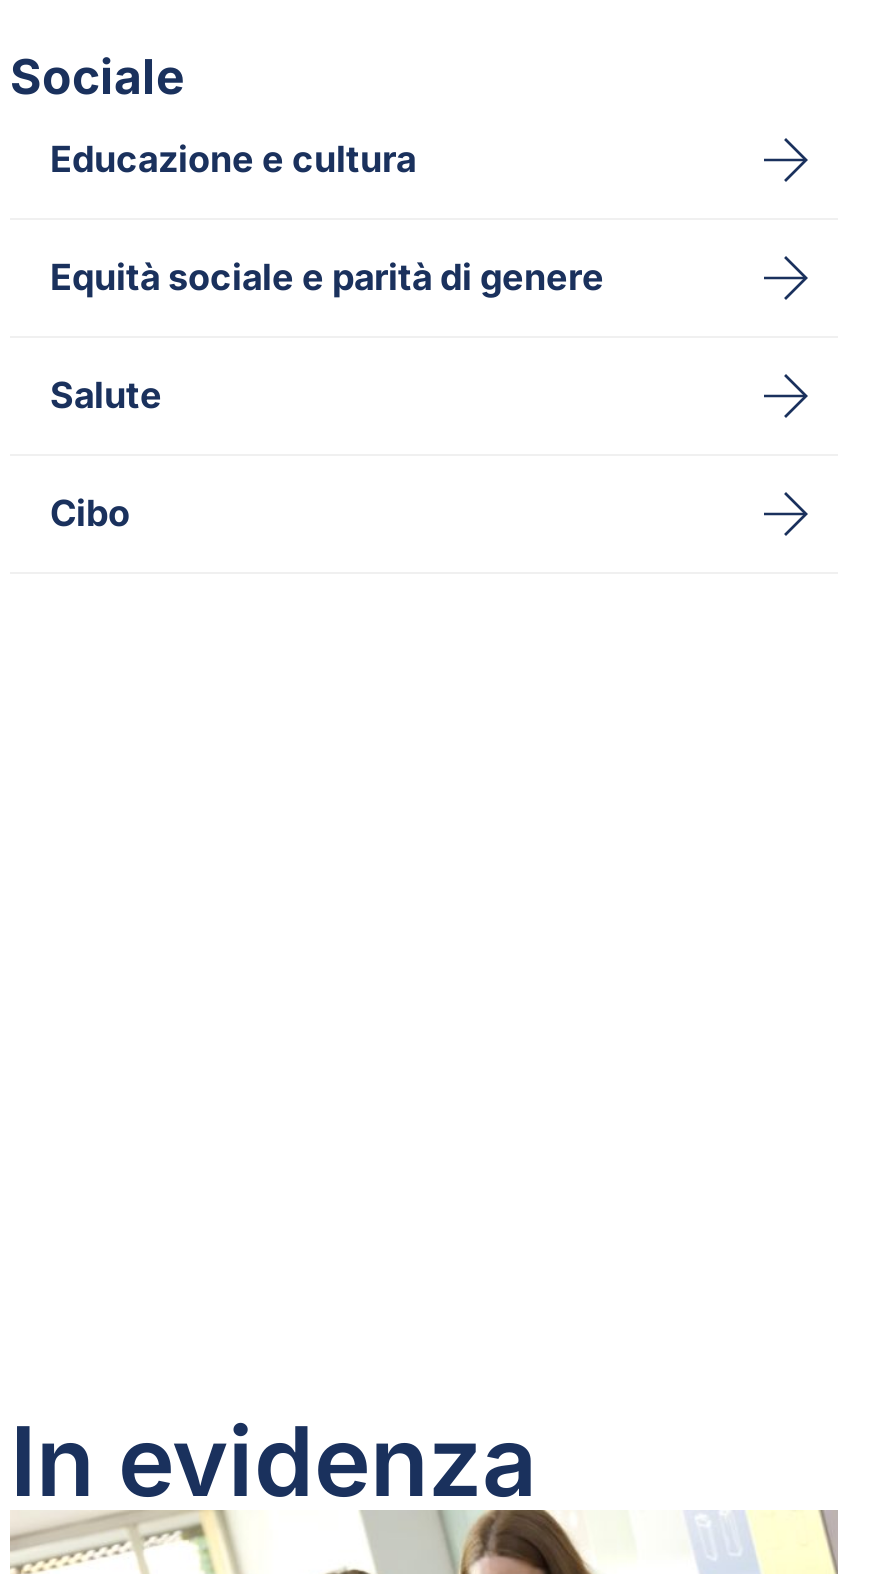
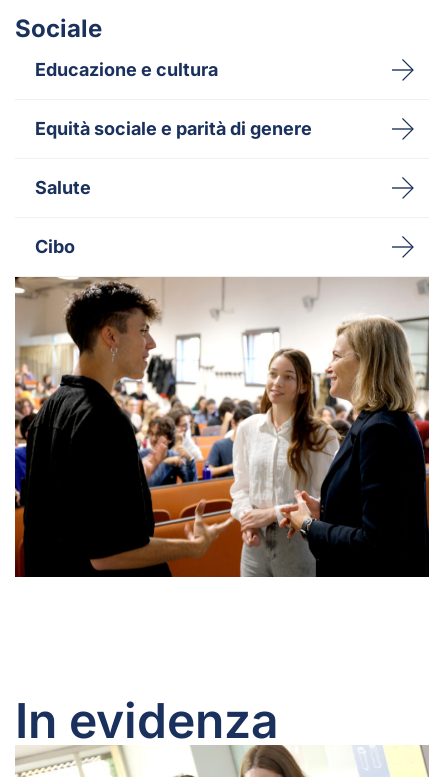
none -> [14,276,430,578] [image]

